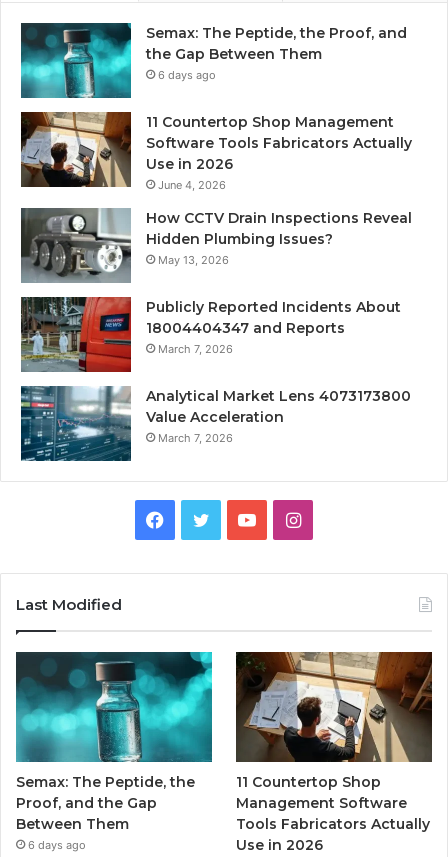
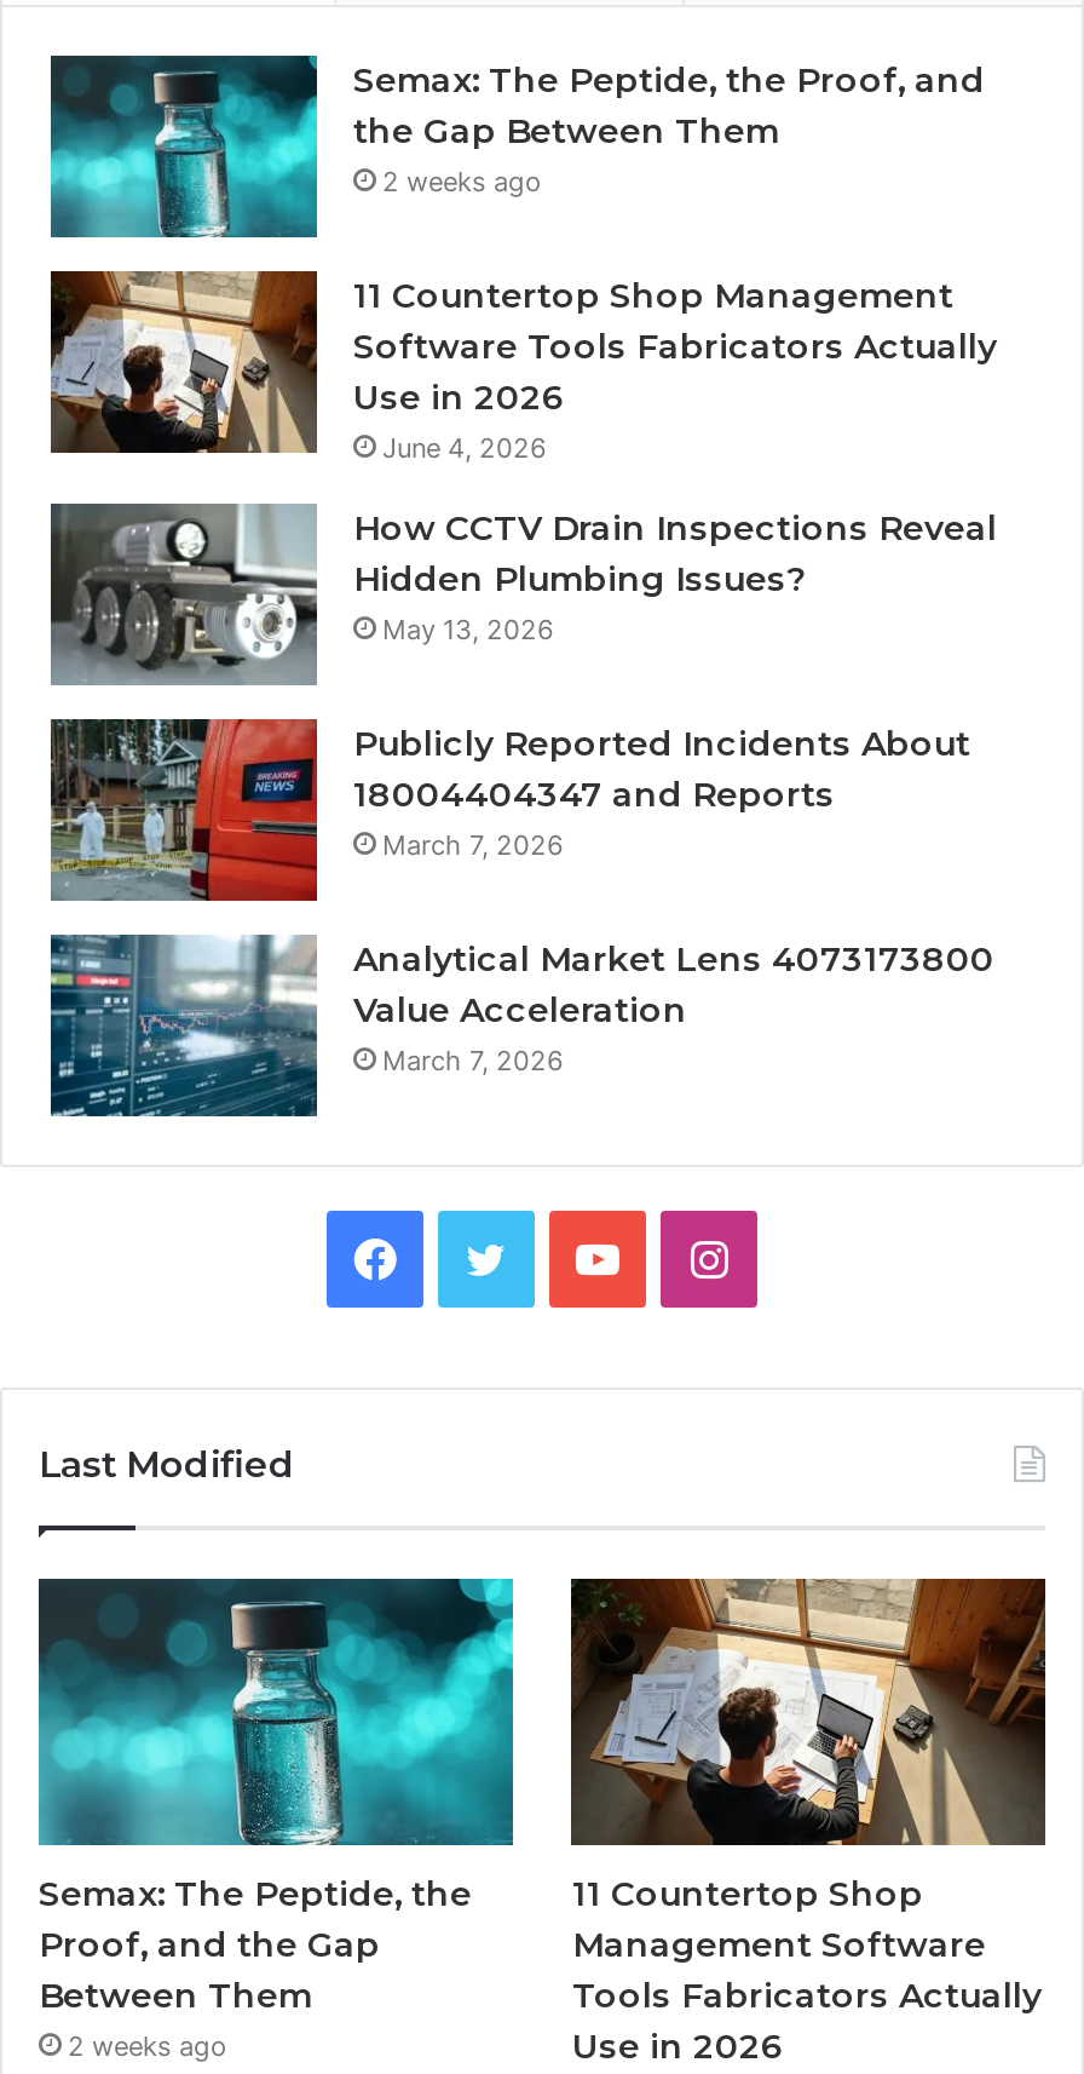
[158,68,216,82] 6 days ago -> [382,164,542,198] 2 weeks ago
[28,838,86,852] 6 days ago -> [68,2029,227,2063] 2 weeks ago

